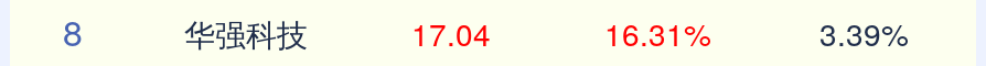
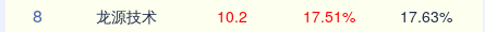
[184,12,908,56] 华强科技 | 17.04 | 16.31% | 3.39% -> [96,6,452,27] 龙源技术 | 10.2 | 17.51% | 17.63%

